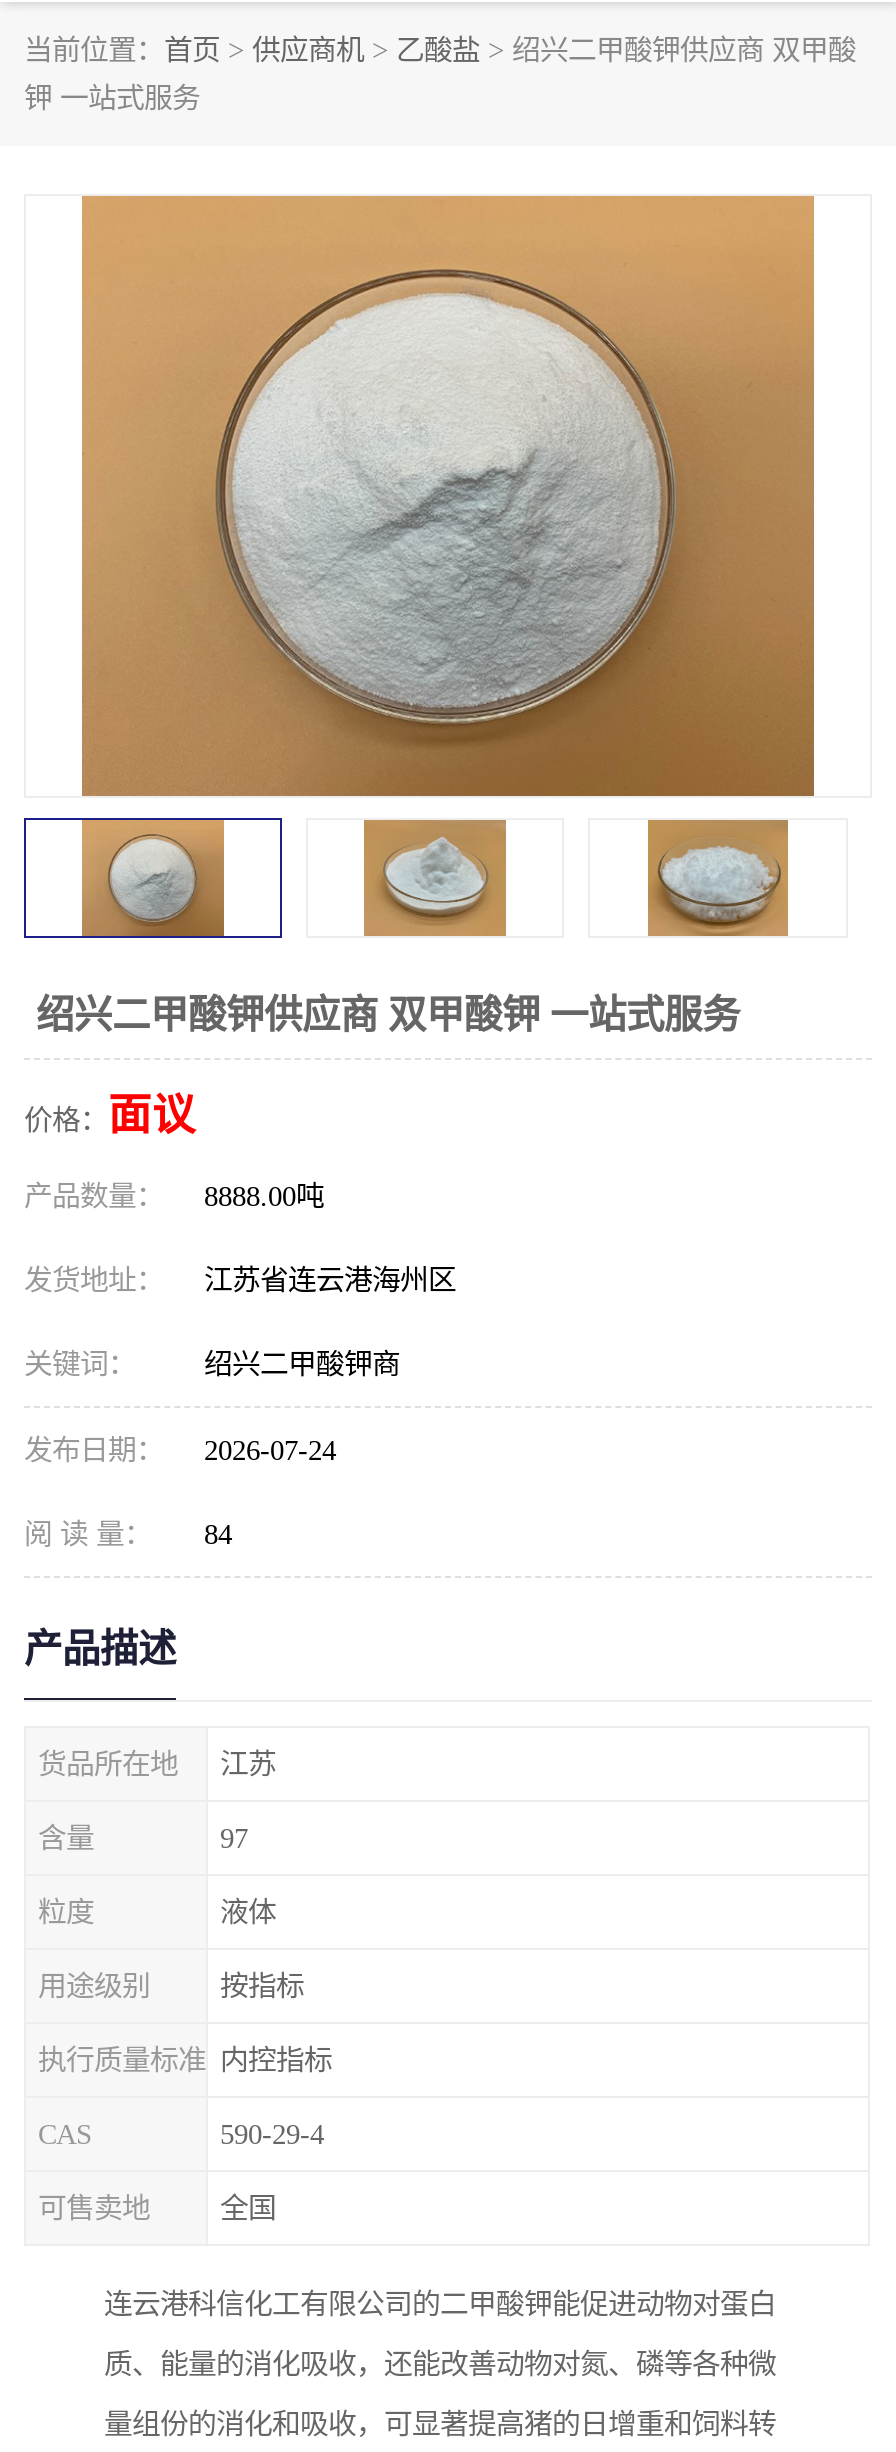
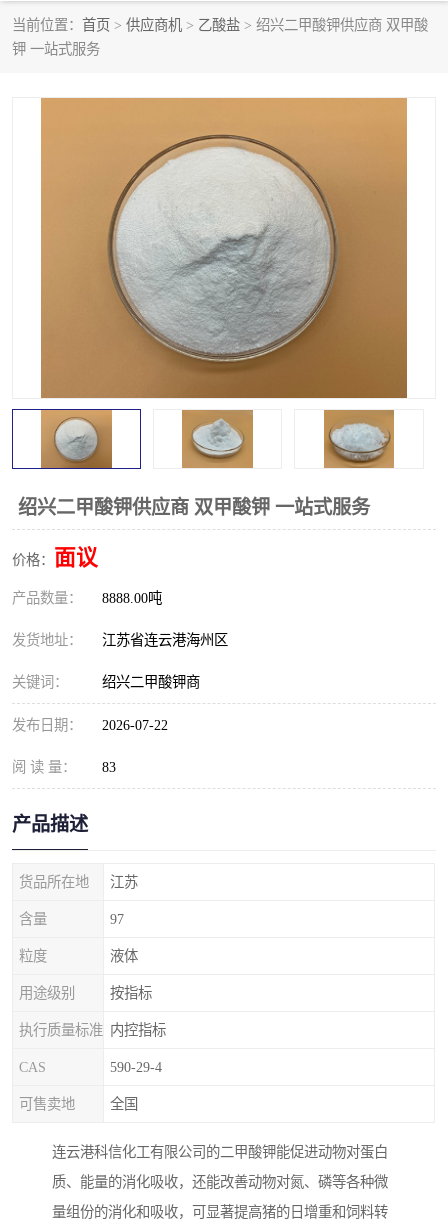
[24,1434,336,1466] 发布日期： 2026-07-24 -> [12,717,168,733] 发布日期： 2026-07-22
[24,1518,232,1550] 阅 读 量： 84 -> [12,759,116,775] 阅 读 量： 83

